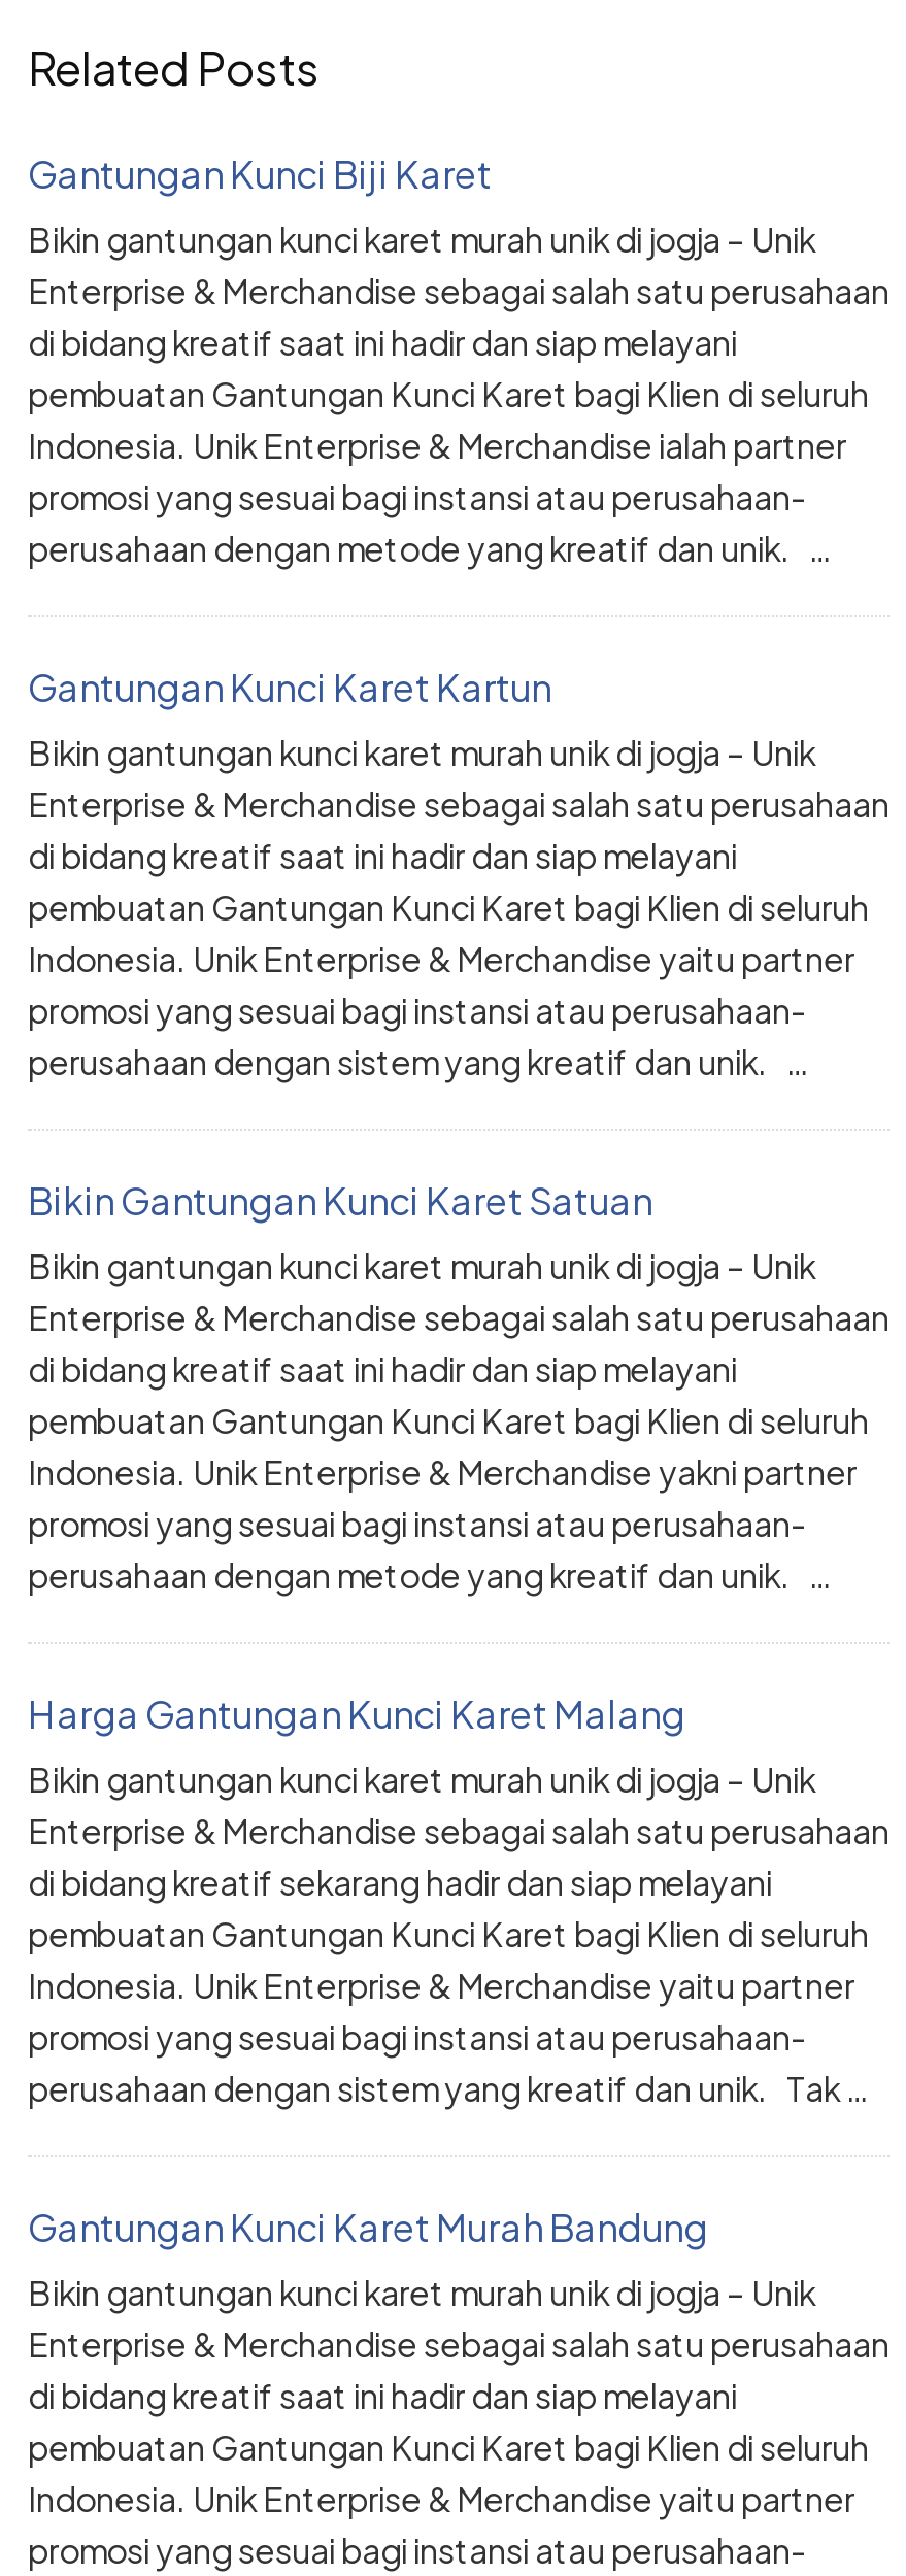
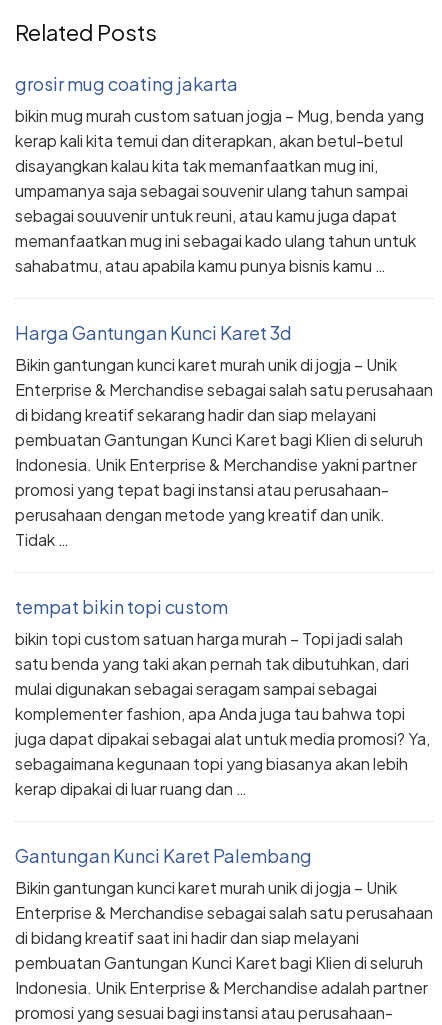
[28,149,890,1737] Gantungan Kunci Biji Karet | Bikin gantungan kunci karet murah unik di jogja – Unik | Enterprise & Merchandise sebagai salah satu perusahaan | di bidang kreatif saat ini hadir dan siap melayani | pembuatan Gantungan Kunci Karet bagi Klien di seluruh | Indonesia. Unik Enterprise & Merchandise ialah partner | promosi yang sesuai bagi instansi atau perusahaan- | perusahaan dengan metode yang kreatif dan unik. … | Gantungan Kunci Karet Kartun | Bikin gantungan kunci karet murah unik di jogja – Unik | Enterprise & Merchandise sebagai salah satu perusahaan | di bidang kreatif saat ini hadir dan siap melayani | pembuatan Gantungan Kunci Karet bagi Klien di seluruh | Indonesia. Unik Enterprise & Merchandise yaitu partner | promosi yang sesuai bagi instansi atau perusahaan- | perusahaan dengan sistem yang kreatif dan unik. … | Bikin Gantungan Kunci Karet Satuan | Bikin gantungan kunci karet murah unik di jogja – Unik | Enterprise & Merchandise sebagai salah satu perusahaan | di bidang kreatif saat ini hadir dan siap melayani | pembuatan Gantungan Kunci Karet bagi Klien di seluruh | promosi yang sesuai bagi instansi atau perusahaan- | perusahaan dengan metode yang kreatif dan unik. … | Harga Gantungan Kunci Karet Malang -> [15,72,424,344] grosir mug coating jakarta | bikin mug murah custom satuan jogja – Mug, benda yang | kerap kali kita temui dan diterapkan, akan betul-betul | disayangkan kalau kita tak memanfaatkan mug ini, | umpamanya saja sebagai souvenir ulang tahun sampai | sebagai souuvenir untuk reuni, atau kamu juga dapat | memanfaatkan mug ini sebagai kado ulang tahun untuk | sahabatmu, atau apabila kamu punya bisnis kamu … | Harga Gantungan Kunci Karet 3d
moved [28,1450,857,1494] -> [15,454,417,475]: Indonesia. Unik Enterprise & Merchandise yakni partner
moved [28,1758,890,1955] -> [15,354,433,450]: Bikin gantungan kunci karet murah unik di jogja – Unik | Enterprise & Merchandise sebagai salah satu perusahaan | di bidang kreatif sekarang hadir dan siap melayani | pembuatan Gantungan Kunci Karet bagi Klien di seluruh
[28,1964,869,2250] Indonesia. Unik Enterprise & Merchandise yaitu partner | promosi yang sesuai bagi instansi atau perusahaan- | perusahaan dengan sistem yang kreatif dan unik. Tak … | Gantungan Kunci Karet Murah Bandung -> [15,479,430,867] promosi yang tepat bagi instansi atau perusahaan- | perusahaan dengan metode yang kreatif dan unik. | Tidak … | tempat bikin topi custom | bikin topi custom satuan harga murah – Topi jadi salah | satu benda yang taki akan pernah tak dibutuhkan, dari | mulai digunakan sebagai seragam sampai sebagai | komplementer fashion, apa Anda juga tau bahwa topi | juga dapat dipakai sebagai alat untuk media promosi? Ya, | sebagaimana kegunaan topi yang biasanya akan lebih | kerap dipakai di luar ruang dan … | Gantungan Kunci Karet Palembang
[28,2477,854,2520] Indonesia. Unik Enterprise & Merchandise yaitu partner -> [15,977,428,998] Indonesia. Unik Enterprise & Merchandise adalah partner

